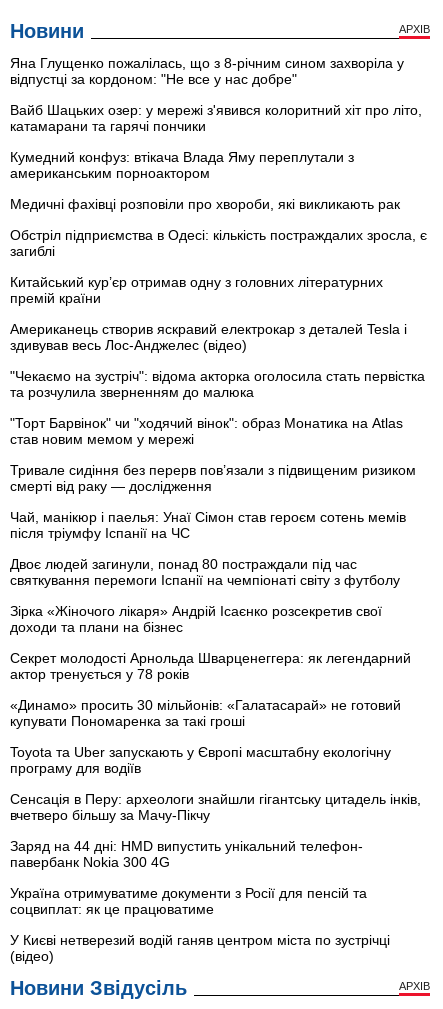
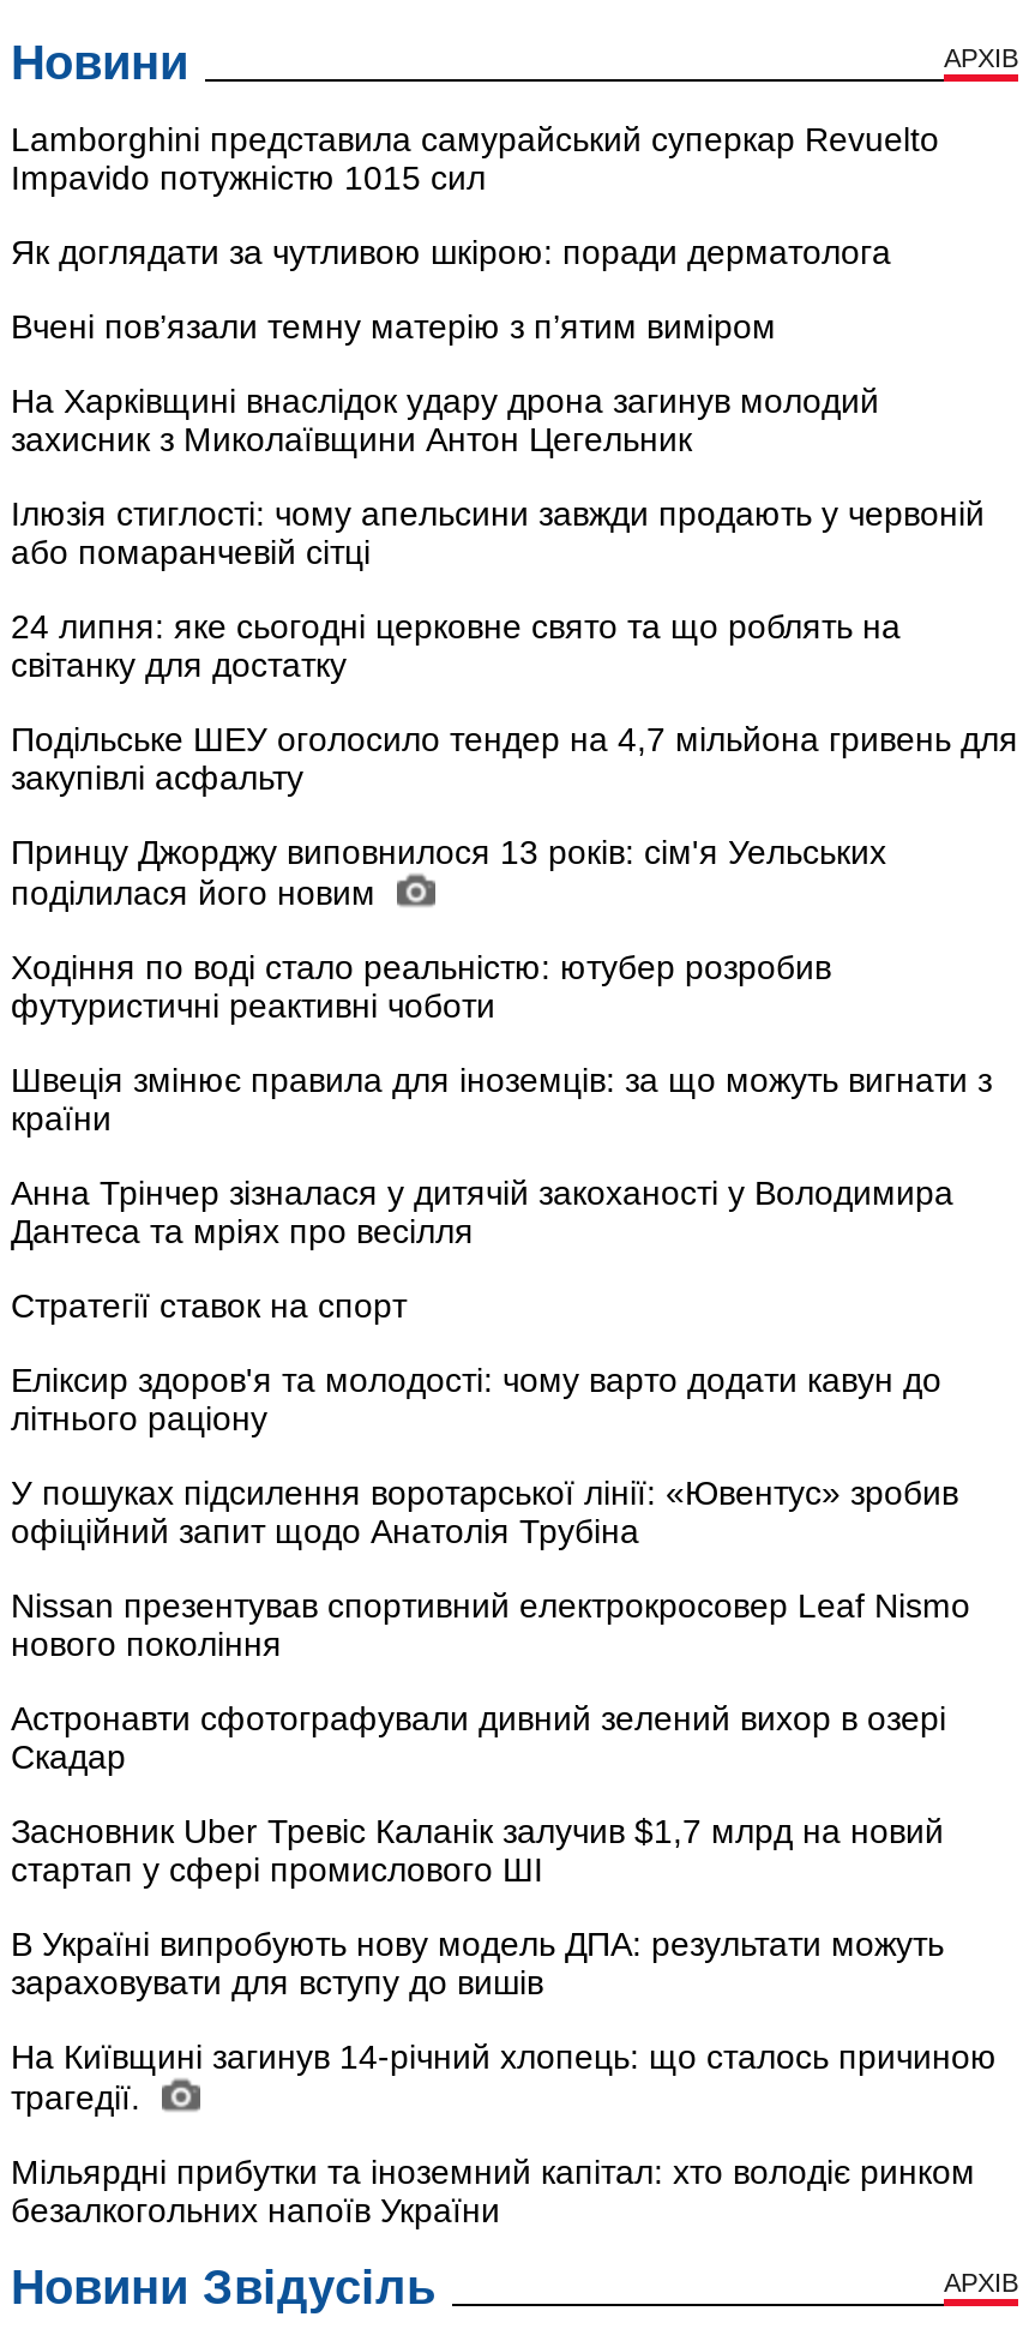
[10,55,404,87] Яна Глущенко пожалілась, що з 8-річним сином захворіла у | відпустці за кордоном: "Не все у нас добре" -> [11,121,939,198] Lamborghini представила самурайський суперкар Revuelto | Impavido потужністю 1015 сил
[10,102,422,134] Вайб Шацьких озер: у мережі з'явився колоритний хіт про літо, | катамарани та гарячі пончики -> [11,233,891,272] Як доглядати за чутливою шкірою: поради дерматолога
[10,149,354,181] Кумедний конфуз: втікача Влада Яму переплутали з | американським порноактором -> [11,308,776,346] Вчені пов’язали темну матерію з п’ятим виміром
[10,196,400,212] Медичні фахівці розповіли про хвороби, які викликають рак -> [11,382,879,459] На Харківщині внаслідок удару дрона загинув молодий | захисник з Миколаївщини Антон Цегельник
[10,227,427,259] Обстріл підприємства в Одесі: кількість постраждалих зросла, є | загиблі -> [11,495,985,572] Ілюзія стиглості: чому апельсини завжди продають у червоній | або помаранчевій сітці
[10,274,383,306] Китайський кур’єр отримав одну з головних літературних | премій країни -> [11,608,901,685] 24 липня: яке сьогодні церковне свято та що роблять на | світанку для достатку
[10,321,407,353] Американець створив яскравий електрокар з деталей Tesla і | здивував весь Лос-Анджелес (відео) -> [11,721,1018,797] Подільське ШЕУ оголосило тендер на 4,7 мільйона гривень для | закупівлі асфальту
[10,368,425,400] "Чекаємо на зустріч": відома акторка оголосила стать первістка | та розчулила зверненням до малюка -> [11,833,886,913] Принцу Джорджу виповнилося 13 років: сім'я Уельських | поділилася його новим
[10,415,403,447] "Торт Барвінок" чи "ходячий вінок": образ Монатика на Atlas | став новим мемом у мережі -> [11,949,831,1025] Ходіння по воді стало реальністю: ютубер розробив | футуристичні реактивні чоботи
[10,462,416,494] Тривале сидіння без перерв пов’язали з підвищеним ризиком | смерті від раку — дослідження -> [11,1061,992,1138] Швеція змінює правила для іноземців: за що можуть вигнати з | країни
[10,509,406,541] Чай, манікюр і паелья: Унаї Сімон став героєм сотень мемів | після тріумфу Іспанії на ЧС -> [11,1174,953,1251] Анна Трінчер зізналася у дитячій закоханості у Володимира | Дантеса та мріях про весілля
[10,556,400,588] Двоє людей загинули, понад 80 постраждали під час | святкування перемоги Іспанії на чемпіонаті світу з футболу -> [11,1287,407,1325] Стратегії ставок на спорт
[10,603,382,635] Зірка «Жіночого лікаря» Андрій Ісаєнко розсекретив свої | доходи та плани на бізнес -> [11,1361,941,1438] Еліксир здоров'я та молодості: чому варто додати кавун до | літнього раціону
[10,650,411,682] Секрет молодості Арнольда Шварценеггера: як легендарний | актор тренується у 78 років -> [11,1474,958,1551] У пошуках підсилення воротарської лінії: «Ювентус» зробив | офіційний запит щодо Анатолія Трубіна
[10,697,401,729] «Динамо» просить 30 мільйонів: «Галатасарай» не готовий | купувати Пономаренка за такі гроші -> [11,1587,970,1664] Nissan презентував спортивний електрокросовер Leaf Nismo | нового покоління
[10,744,391,776] Toyota та Uber запускають у Європі масштабну екологічну | програму для водіїв -> [11,1700,946,1777] Астронавти сфотографували дивний зелений вихор в озері | Скадар
[10,791,421,823] Сенсація в Перу: археологи знайшли гігантську цитадель інків, | вчетверо більшу за Мачу-Пікчу -> [11,1813,944,1889] Засновник Uber Тревіс Каланік залучив $1,7 млрд на новий | стартап у сфері промислового ШІ
[10,838,363,870] Заряд на 44 дні: HMD випустить унікальний телефон- | павербанк Nokia 300 4G -> [11,1925,944,2002] В Україні випробують нову модель ДПА: результати можуть | зараховувати для вступу до вишів
[10,885,367,917] Україна отримуватиме документи з Росії для пенсій та | соцвиплат: як це працюватиме -> [11,2038,997,2117] На Київщині загинув 14-річний хлопець: що сталось причиною | трагедії.
[10,932,390,964] У Києві нетверезий водій ганяв центром міста по зустрічці | (відео) -> [11,2153,975,2230] Мільярдні прибутки та іноземний капітал: хто володіє ринком | безалкогольних напоїв України

